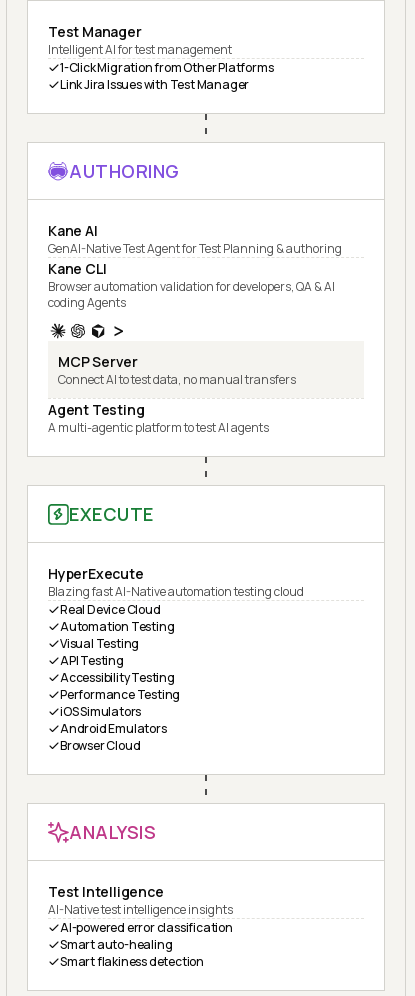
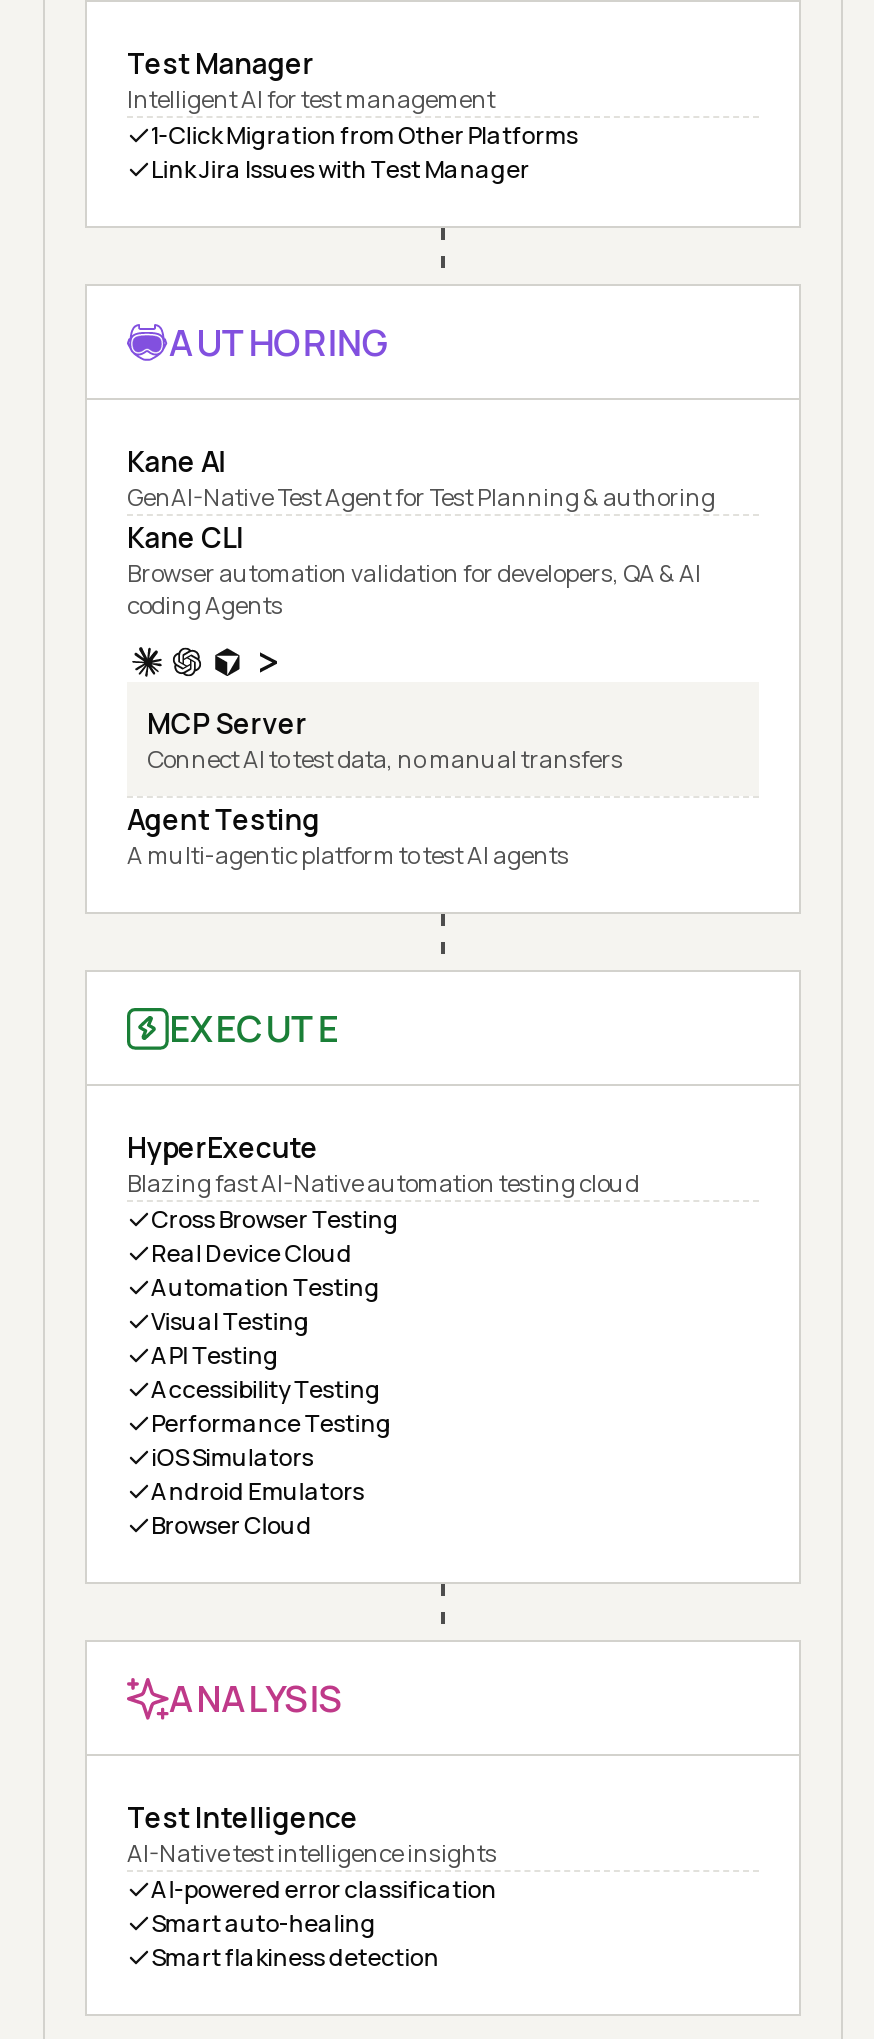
none -> [151,1202,399,1236] Cross Browser Testing

